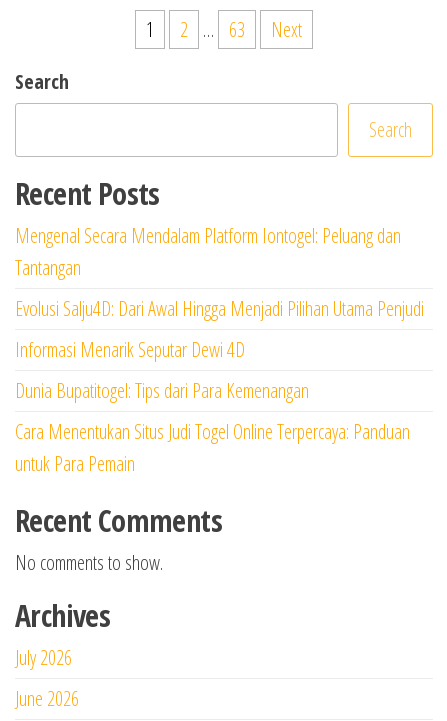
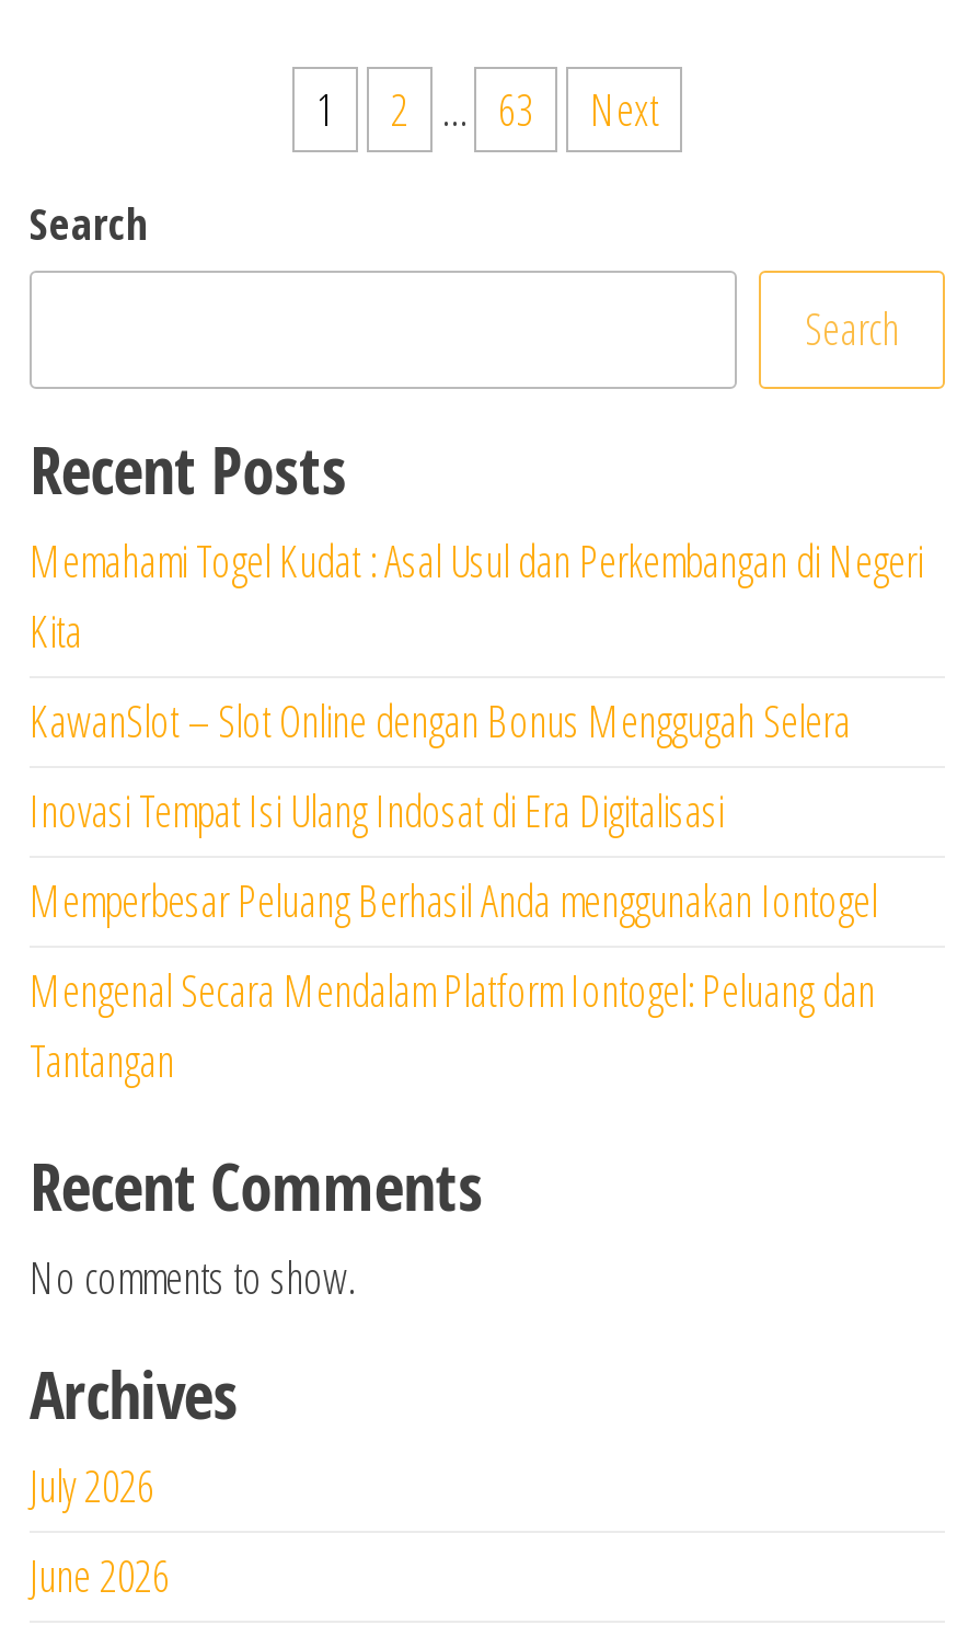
none -> [30,531,923,930] Memahami Togel Kudat : Asal Usul dan Perkembangan di Negeri | Kita | KawanSlot – Slot Online dengan Bonus Menggugah Selera | Inovasi Tempat Isi Ulang Indosat di Era Digitalisasi | Memperbesar Peluang Berhasil Anda menggunakan Iontogel
moved [15,222,401,281] -> [30,961,875,1090]: Mengenal Secara Mendalam Platform Iontogel: Peluang dan | Tantangan
[15,295,424,477] Evolusi Salju4D: Dari Awal Hingga Menjadi Pilihan Utama Penjudi | Informasi Menarik Seputar Dewi 4D | Dunia Bupatitogel: Tips dari Para Kemenangan | Cara Menentukan Situs Judi Togel Online Terpercaya: Panduan | untuk Para Pemain -> none

